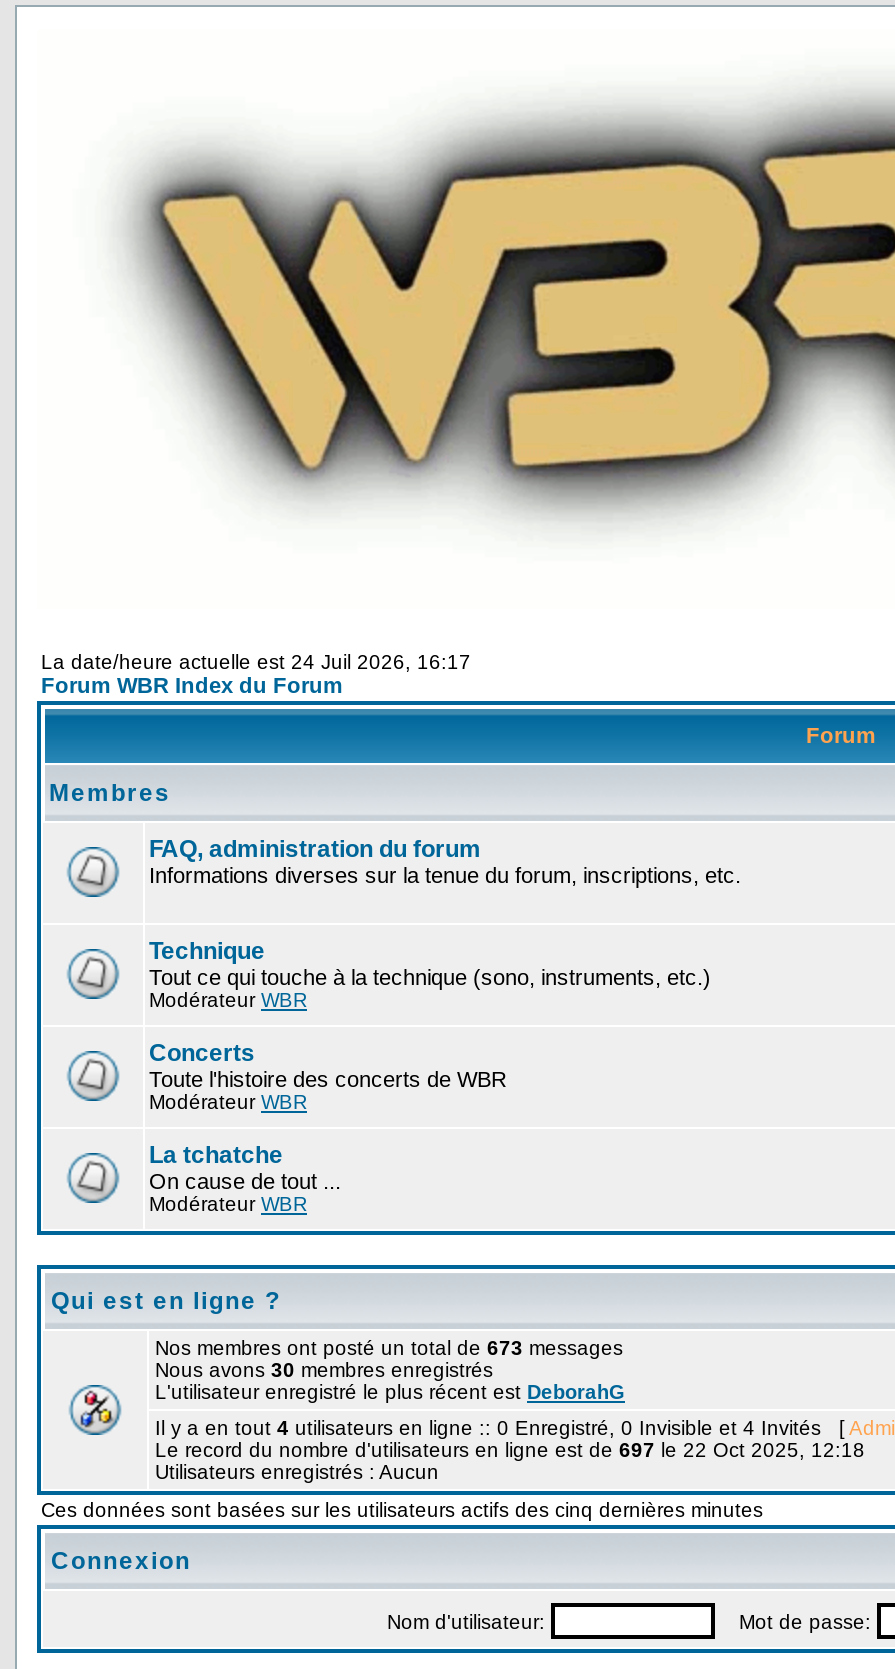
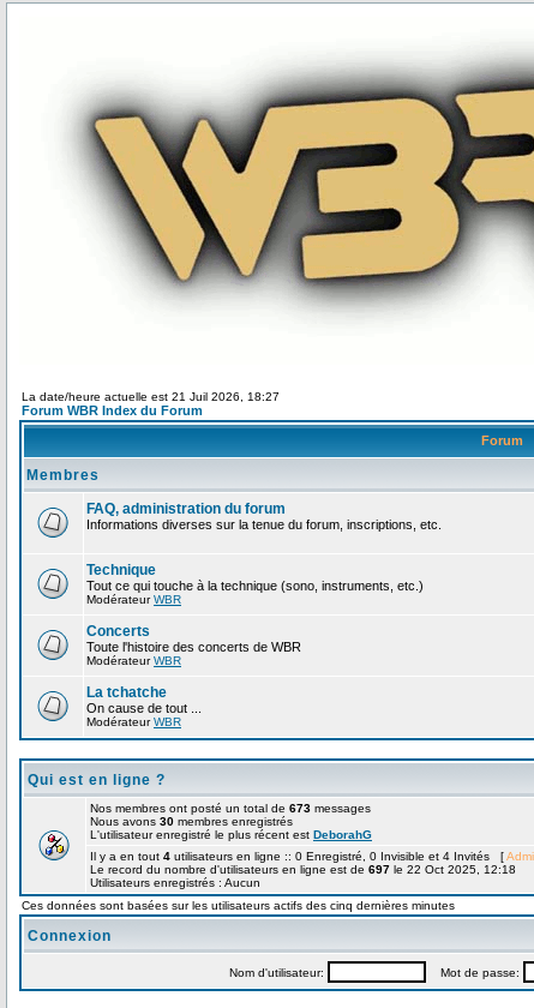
[41,651,471,673] La date/heure actuelle est 24 Juil 2026, 16:17 -> [22,390,280,403] La date/heure actuelle est 21 Juil 2026, 18:27

